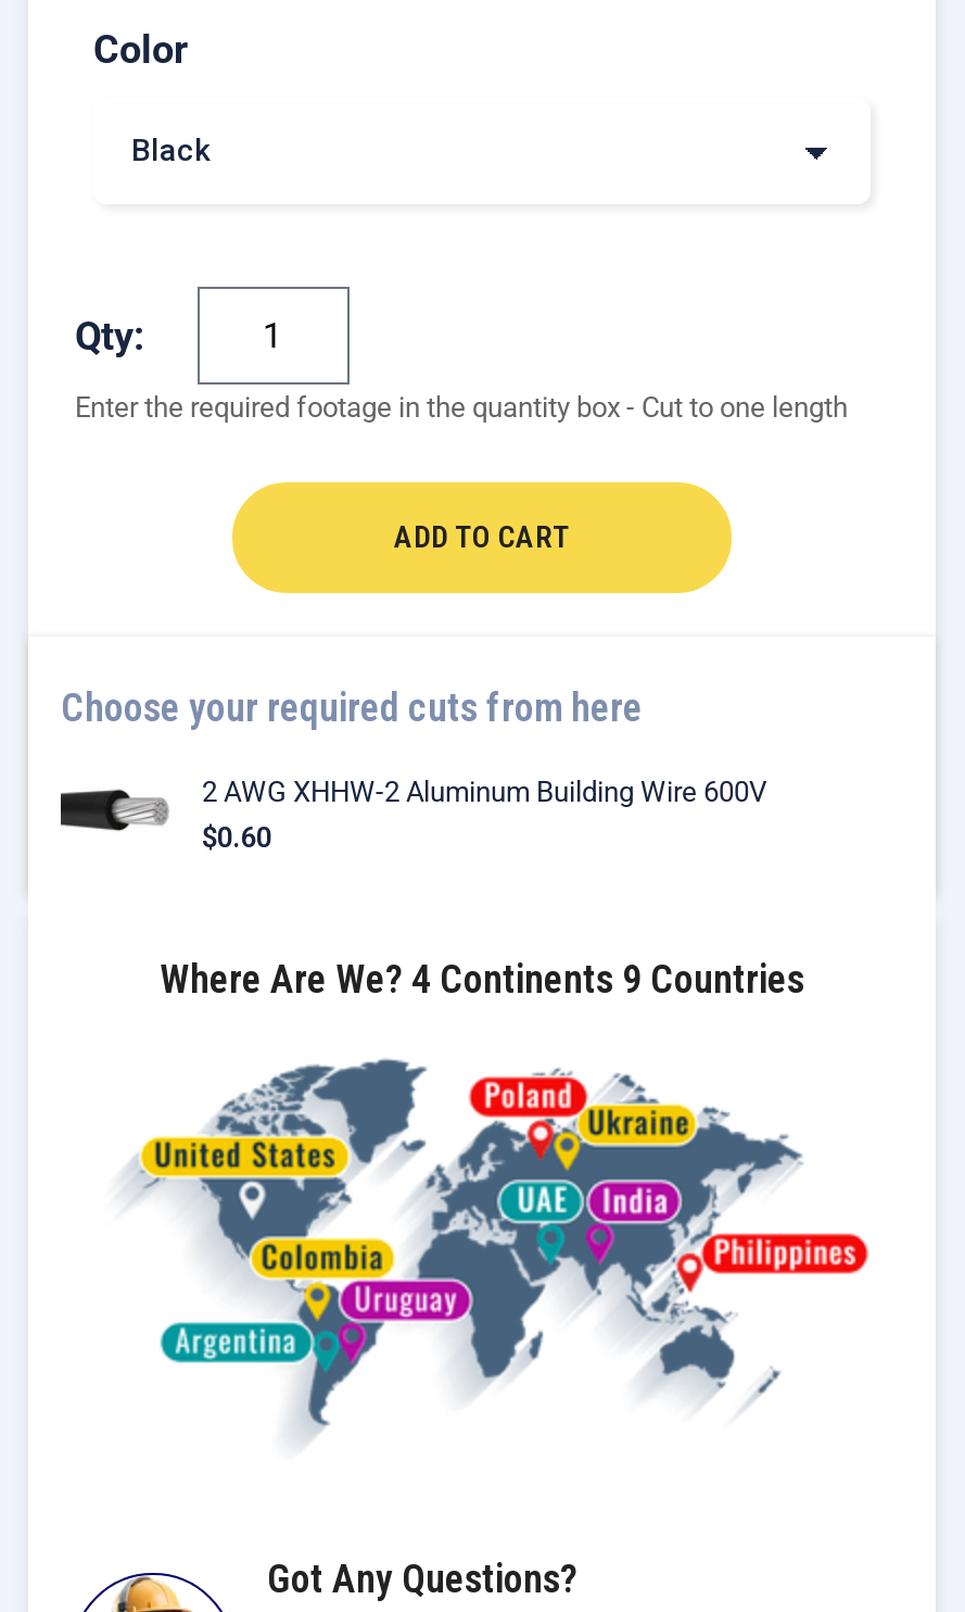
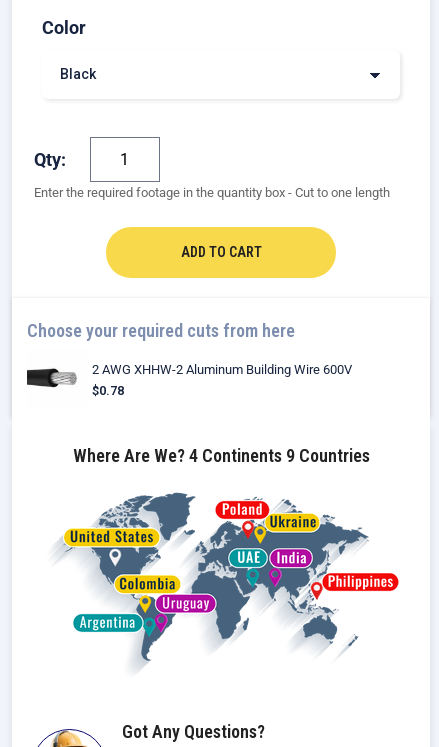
[202,821,271,853] $0.60 -> [92,383,124,398] $0.78

